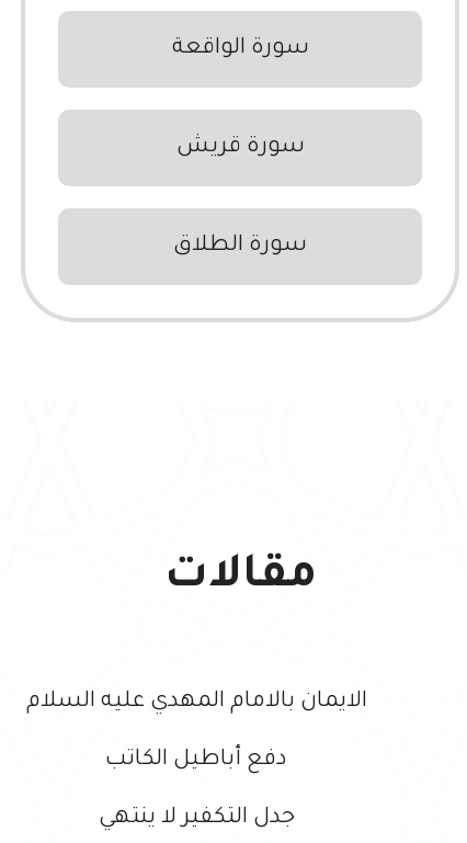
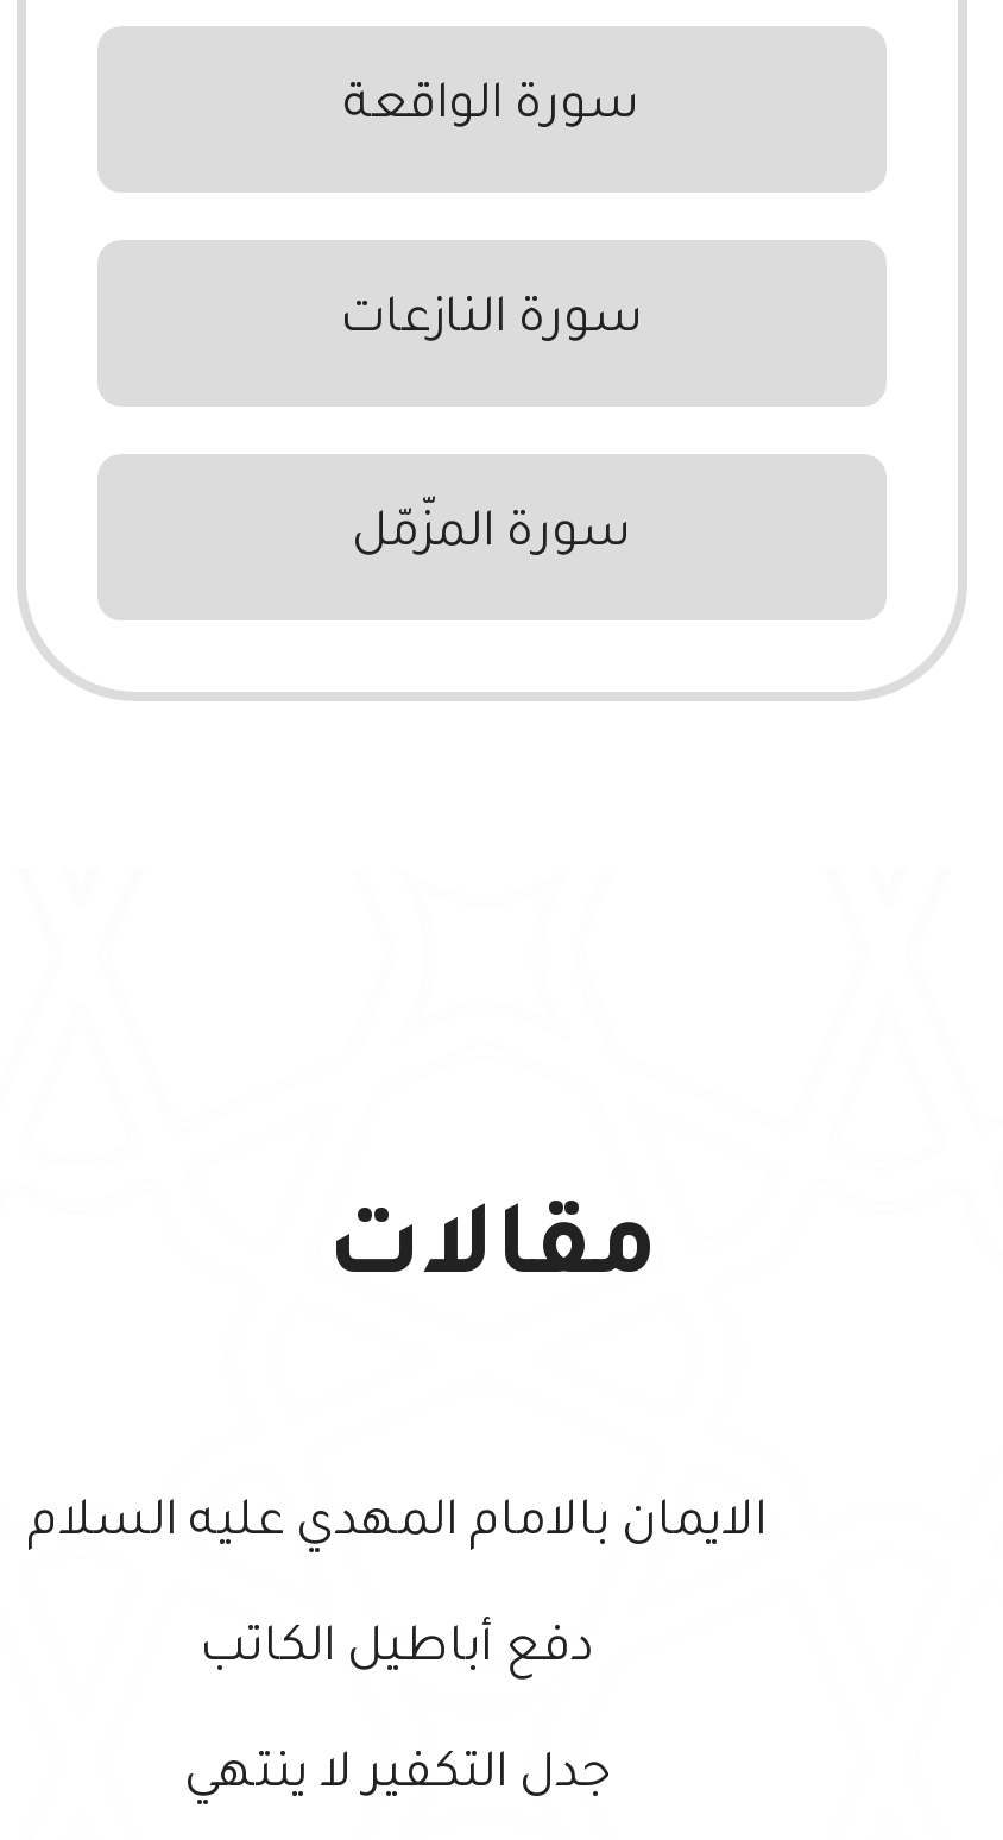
[176,136,304,160] سورة قريش -> [340,297,644,349] سورة النازعات
[173,235,307,259] سورة الطلاق -> [352,511,632,563] سورة المزّمّل

